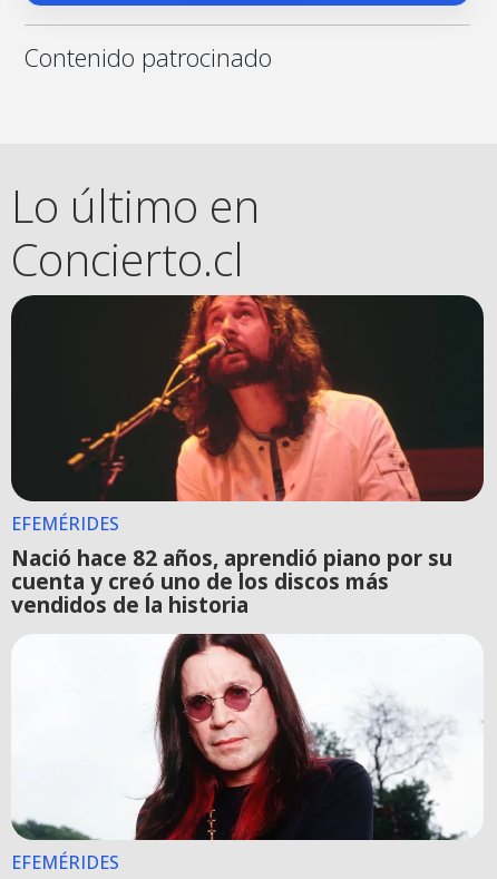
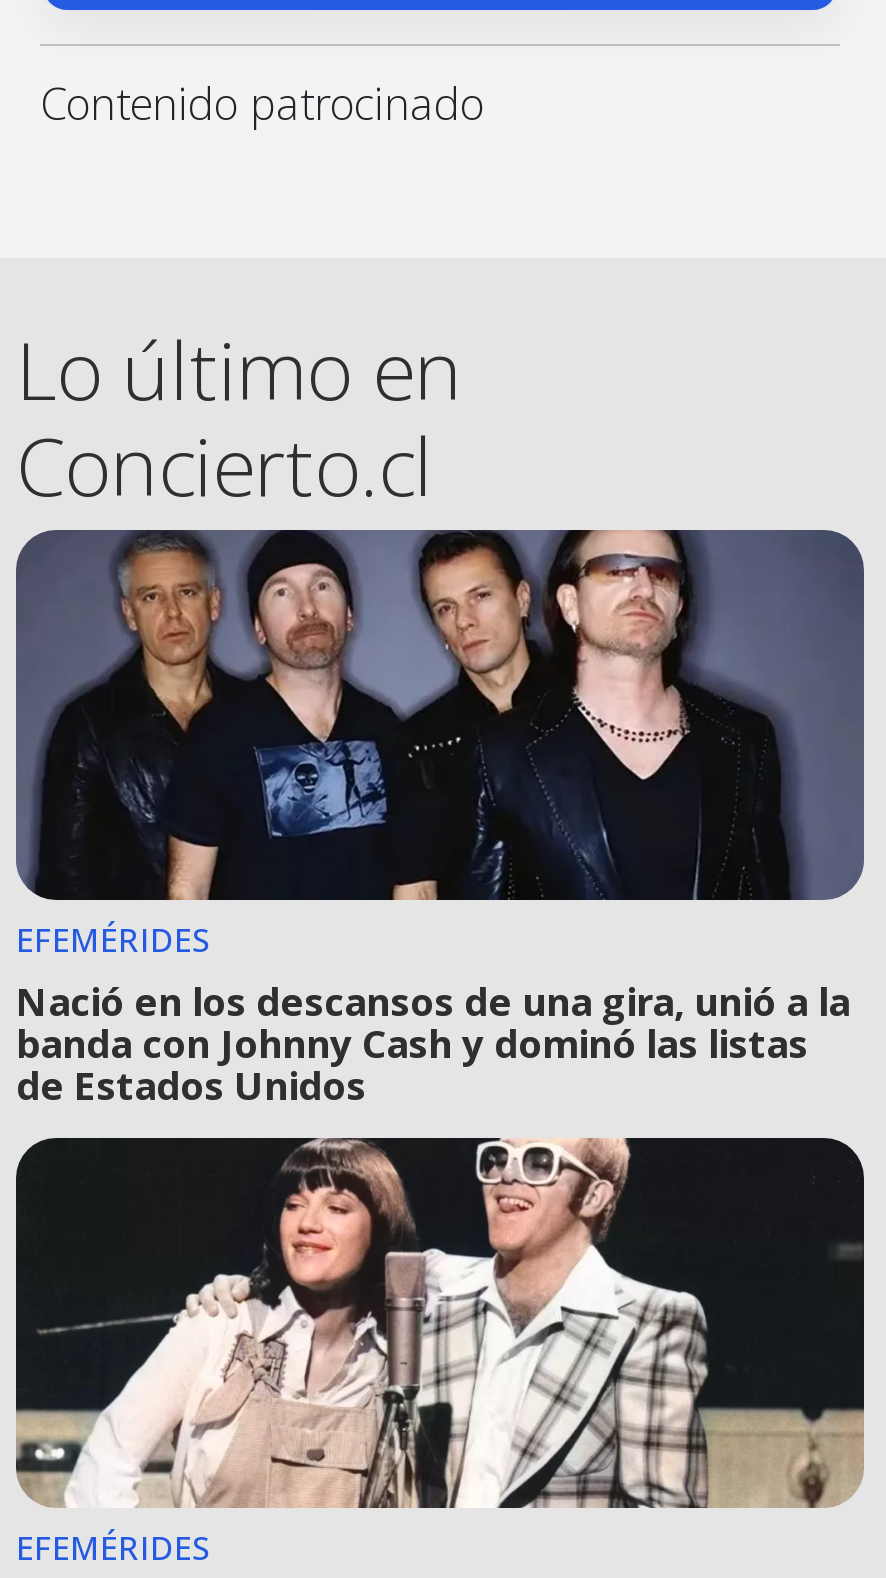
[10,294,484,619] [image] | Nació hace 82 años, aprendió piano por su | cuenta y creó uno de los discos más | vendidos de la historia -> [14,528,864,1111] [image] | Nació en los descansos de una gira, unió a la | banda con Johnny Cash y dominó las listas | de Estados Unidos
[11,633,484,841] [image] -> [14,1136,866,1510] [image]

